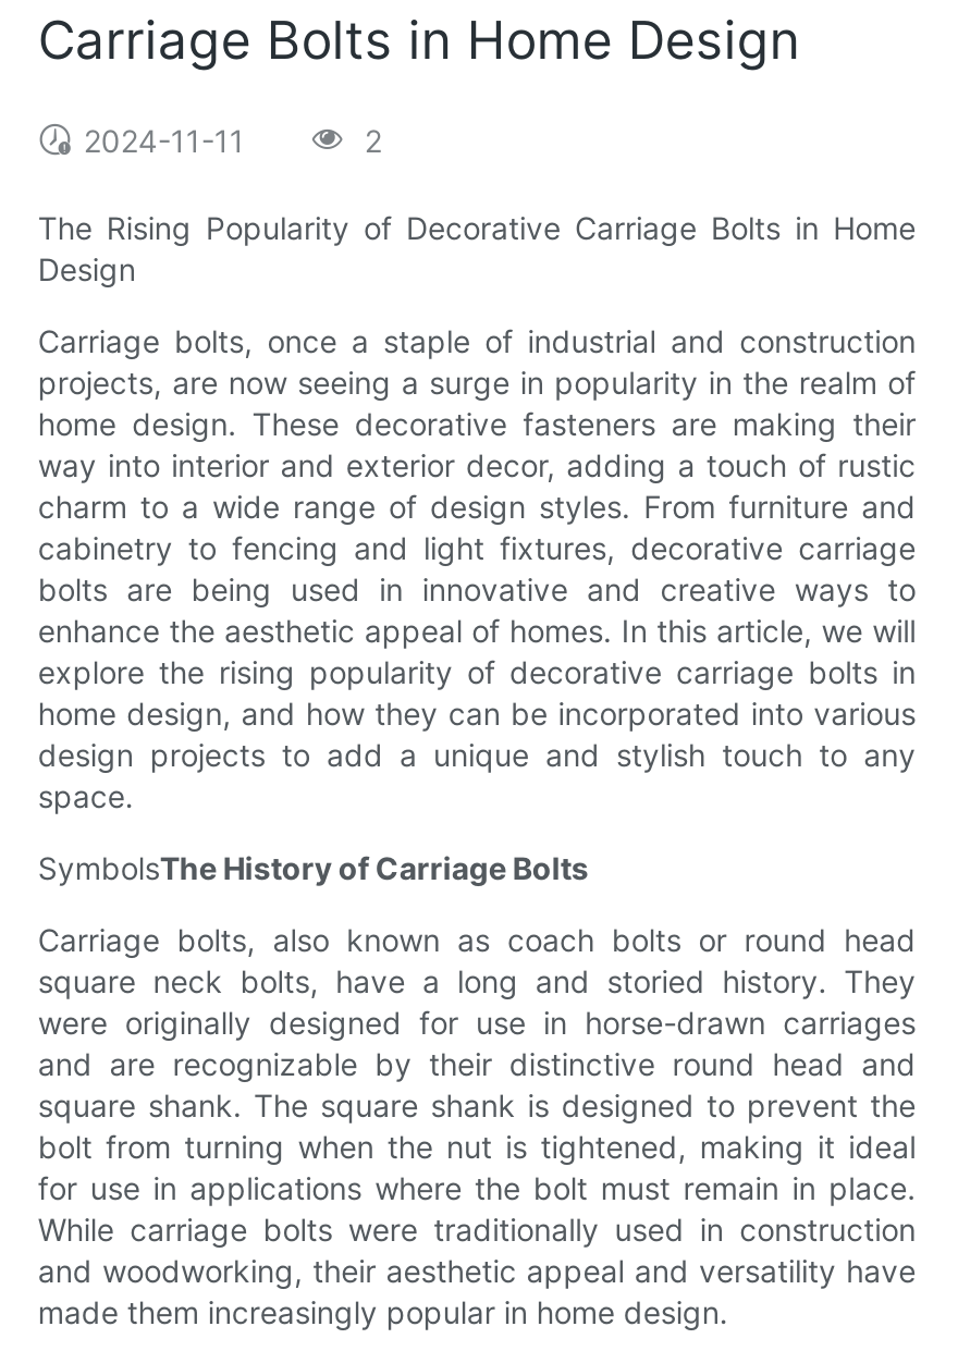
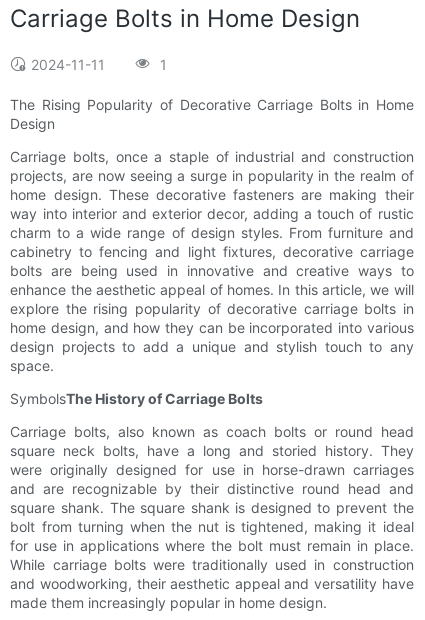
[364,123,382,160] 2 -> [160,56,167,73] 1

